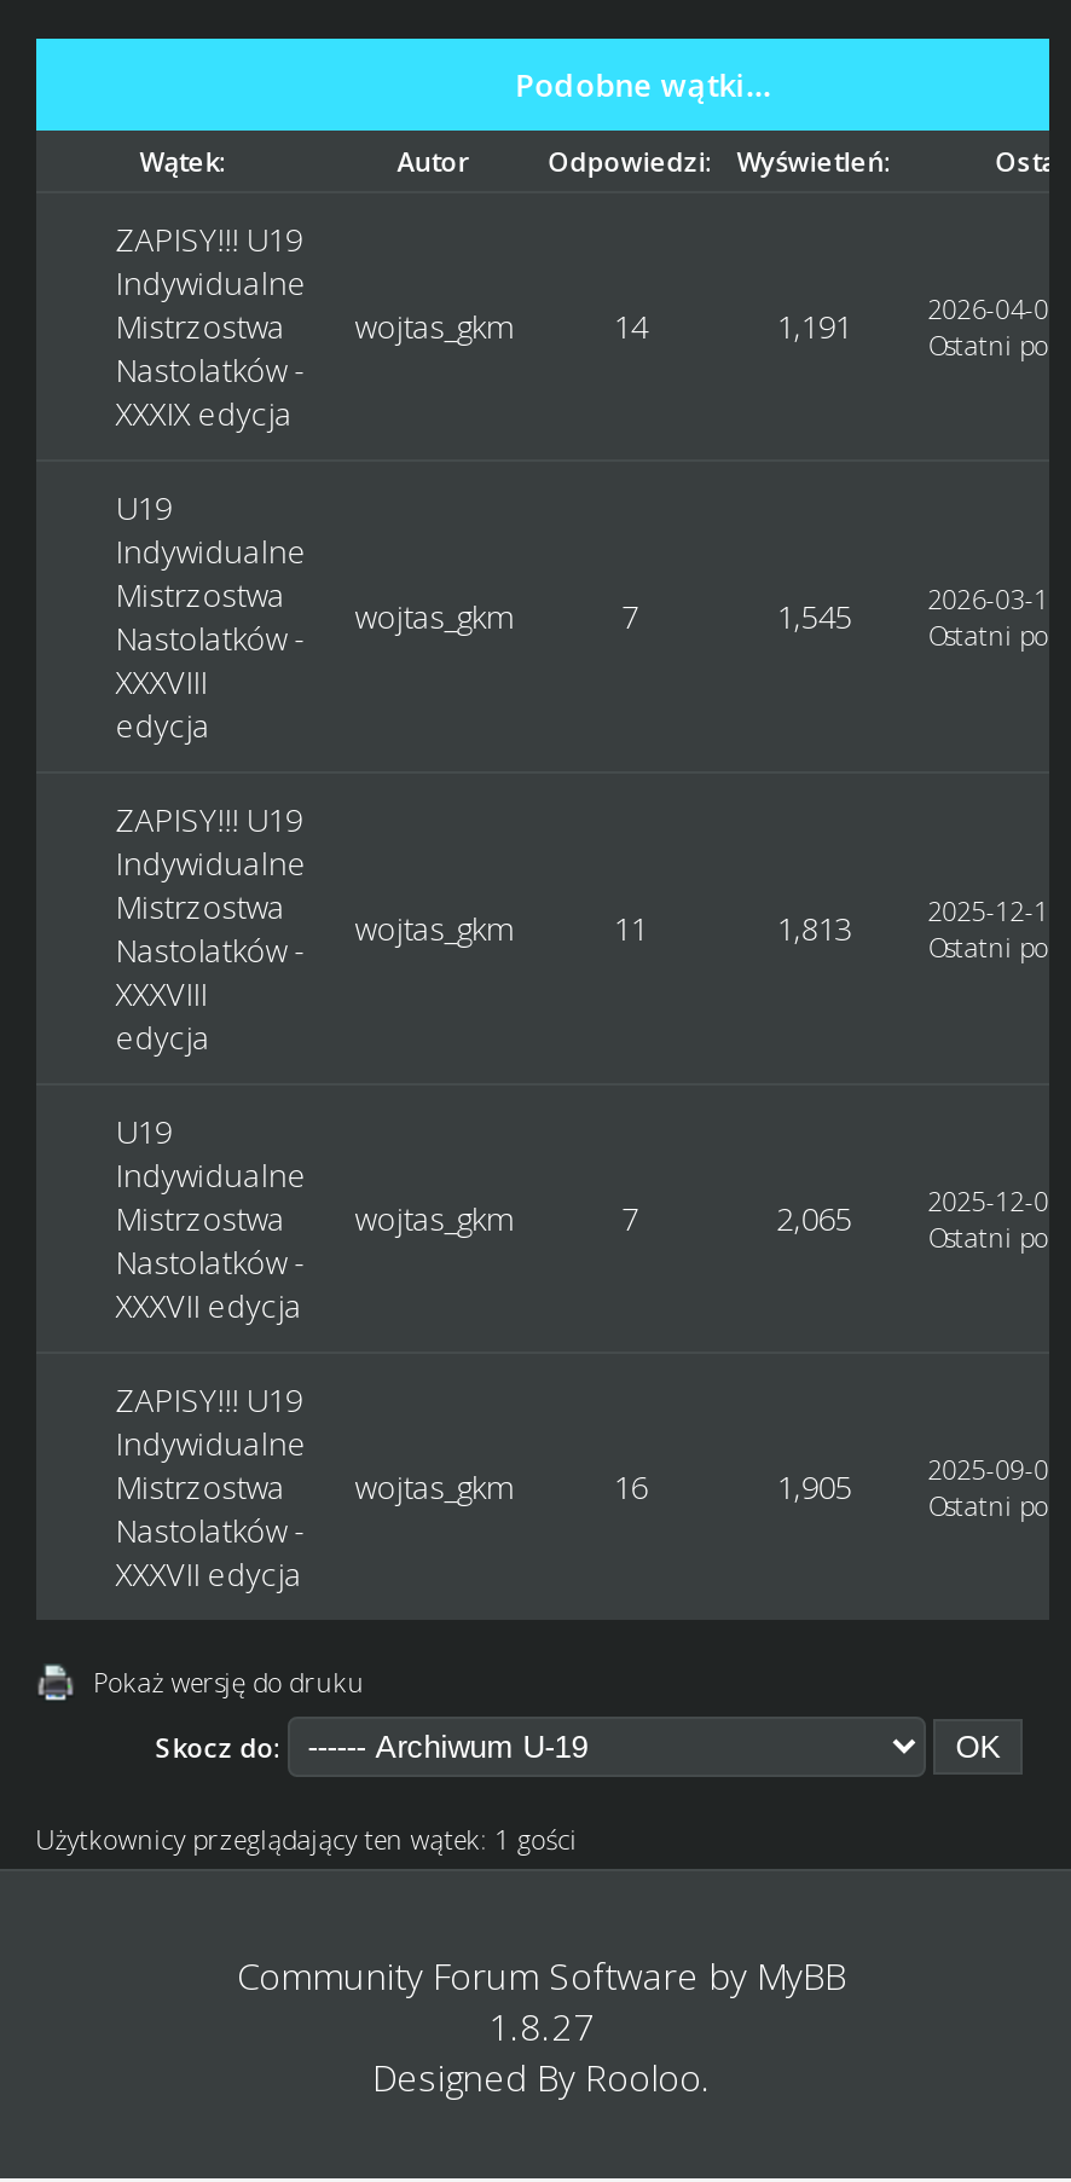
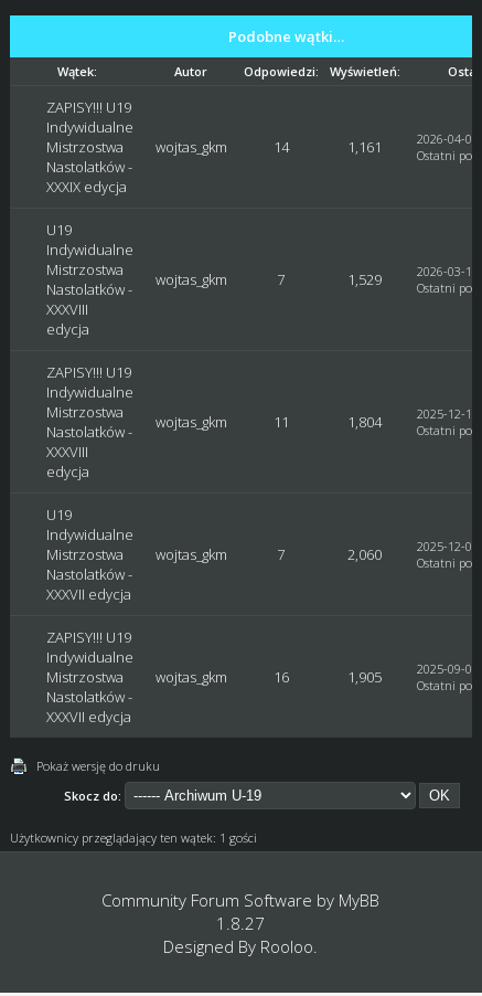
[777,304,851,348] 1,191 -> [348,137,382,157] 1,161
[777,594,851,638] 1,545 -> [348,269,382,289] 1,529
[777,906,851,950] 1,813 -> [348,412,382,432] 1,804
[777,1196,851,1240] 2,065 -> [348,544,382,564] 2,060

